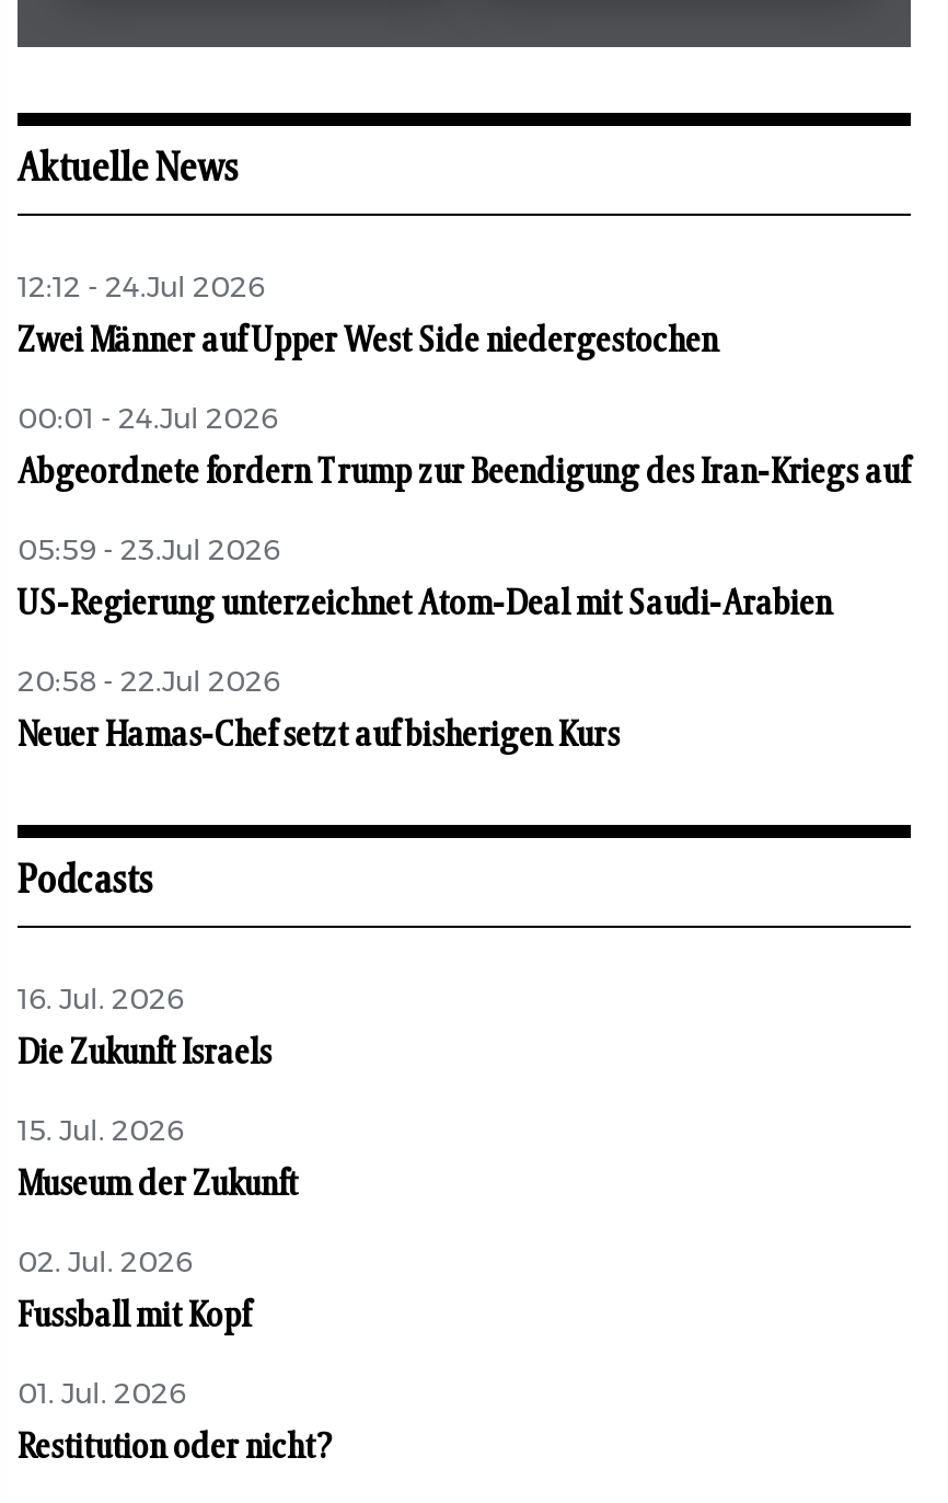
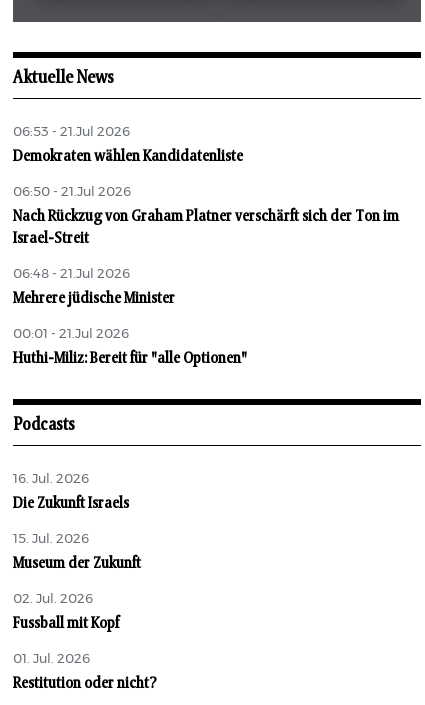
[18,275,265,304] 12:12 - 24.Jul 2026 -> [13,126,130,139] 06:53 - 21.Jul 2026
[18,324,718,359] Zwei Männer auf Upper West Side niedergestochen -> [13,148,243,164] Demokraten wählen Kandidatenliste
[18,407,278,435] 00:01 - 24.Jul 2026 -> [13,186,131,199] 06:50 - 21.Jul 2026
[18,455,909,490] Abgeordnete fordern Trump zur Beendigung des Iran-Kriegs auf -> [13,208,399,246] Nach Rückzug von Graham Platner verschärft sich der Ton im | Israel-Streit
[18,538,280,567] 05:59 - 23.Jul 2026 -> [13,268,130,281] 06:48 - 21.Jul 2026
[18,587,832,622] US-Regierung unterzeichnet Atom-Deal mit Saudi-Arabien -> [13,290,175,306] Mehrere jüdische Minister
[18,670,280,698] 20:58 - 22.Jul 2026 -> [13,328,129,341] 00:01 - 21.Jul 2026
[18,718,620,753] Neuer Hamas-Chef setzt auf bisherigen Kurs -> [13,350,247,366] Huthi-Miliz: Bereit für "alle Optionen"

